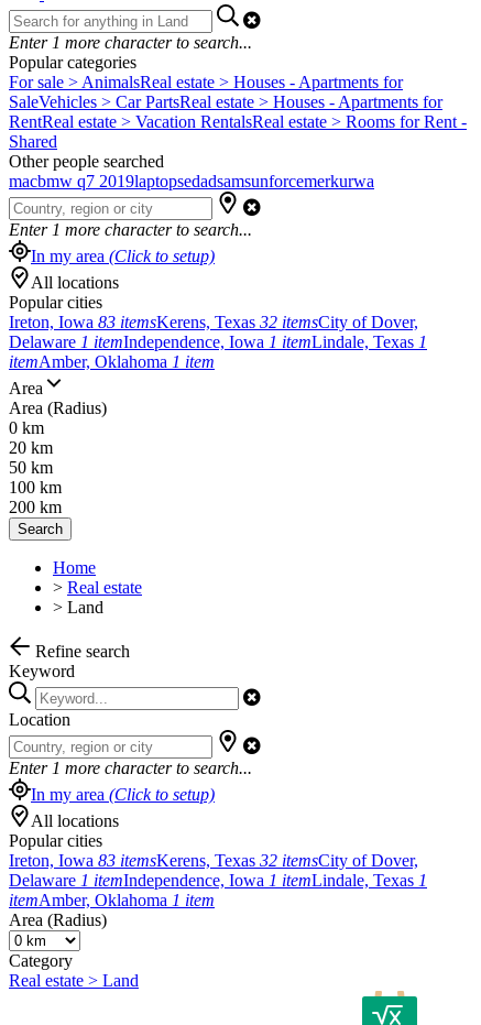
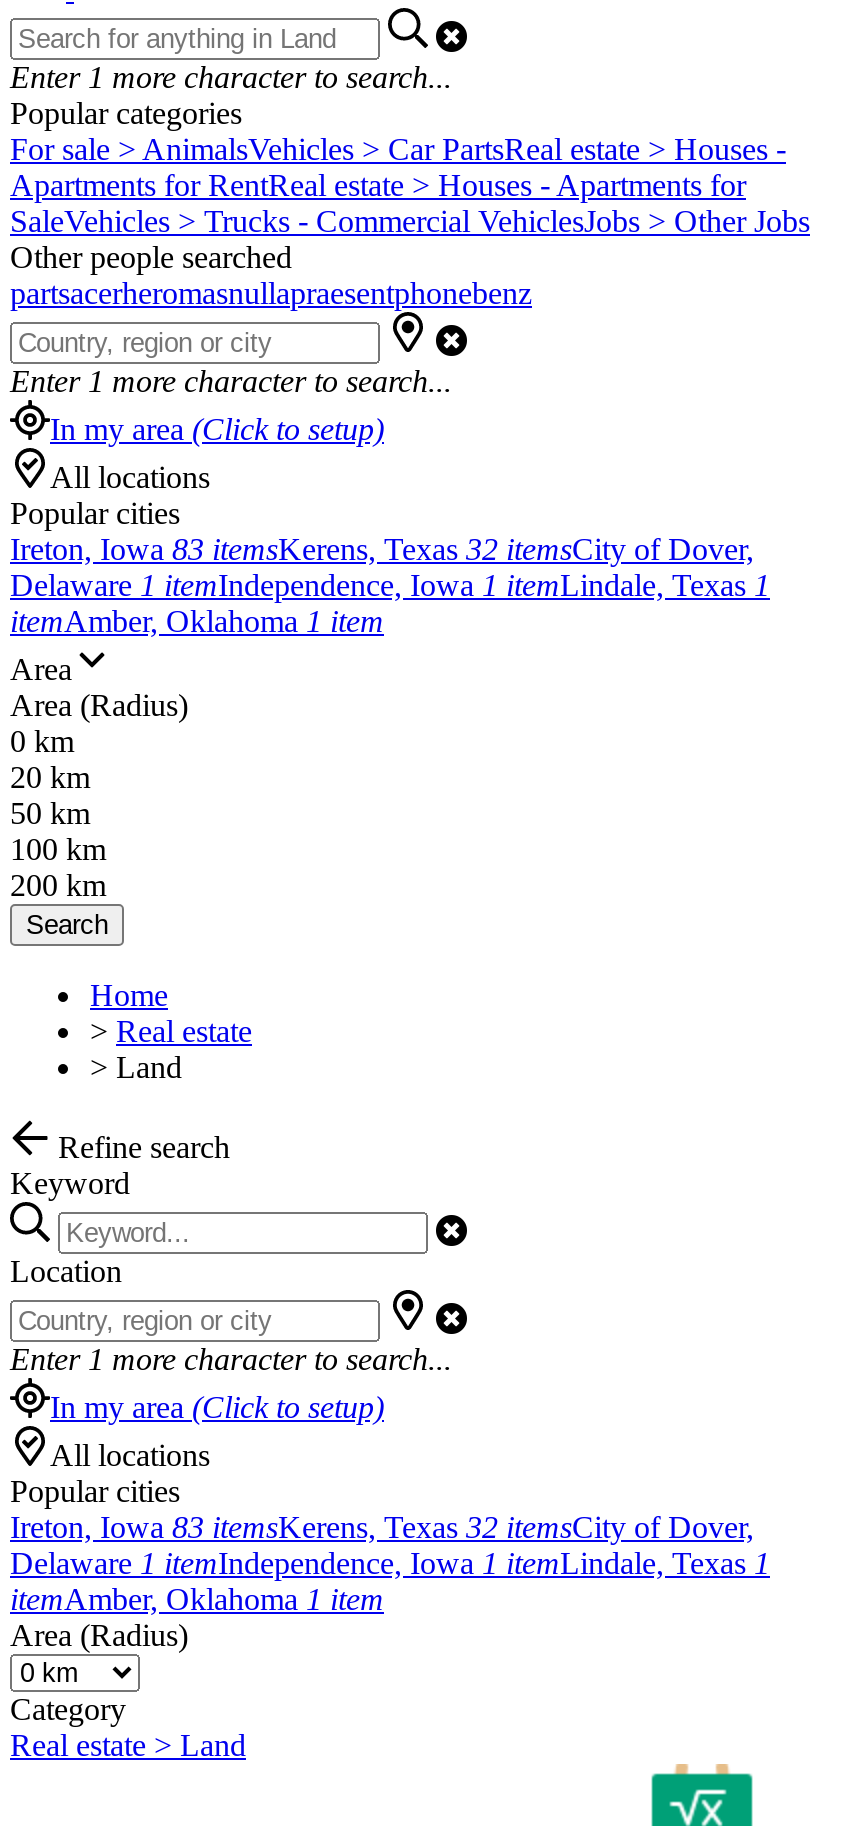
[9,73,467,151] For sale > AnimalsReal estate > Houses - Apartments for | SaleVehicles > Car PartsReal estate > Houses - Apartments for | RentReal estate > Vacation RentalsReal estate > Rooms for Rent - | Shared -> [10,132,810,238] For sale > AnimalsVehicles > Car PartsReal estate > Houses - | Apartments for RentReal estate > Houses - Apartments for | SaleVehicles > Trucks - Commercial VehiclesJobs > Other Jobs
[9,172,374,190] macbmw q7 2019laptopsedadsamsunforcemerkurwa -> [10,276,532,310] partsacerheromasnullapraesentphonebenz

